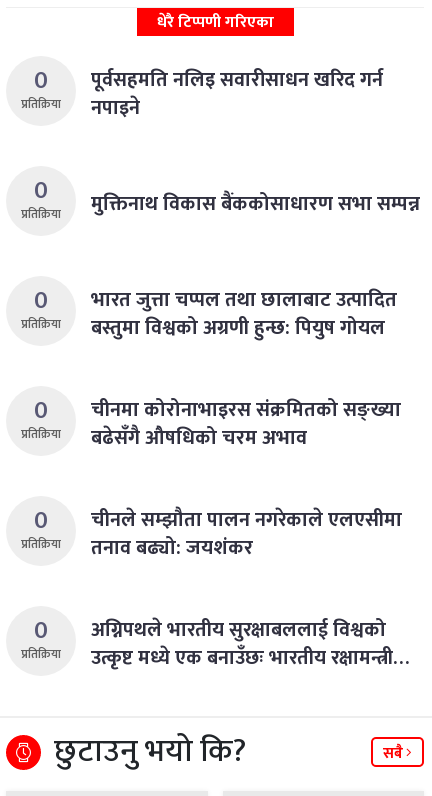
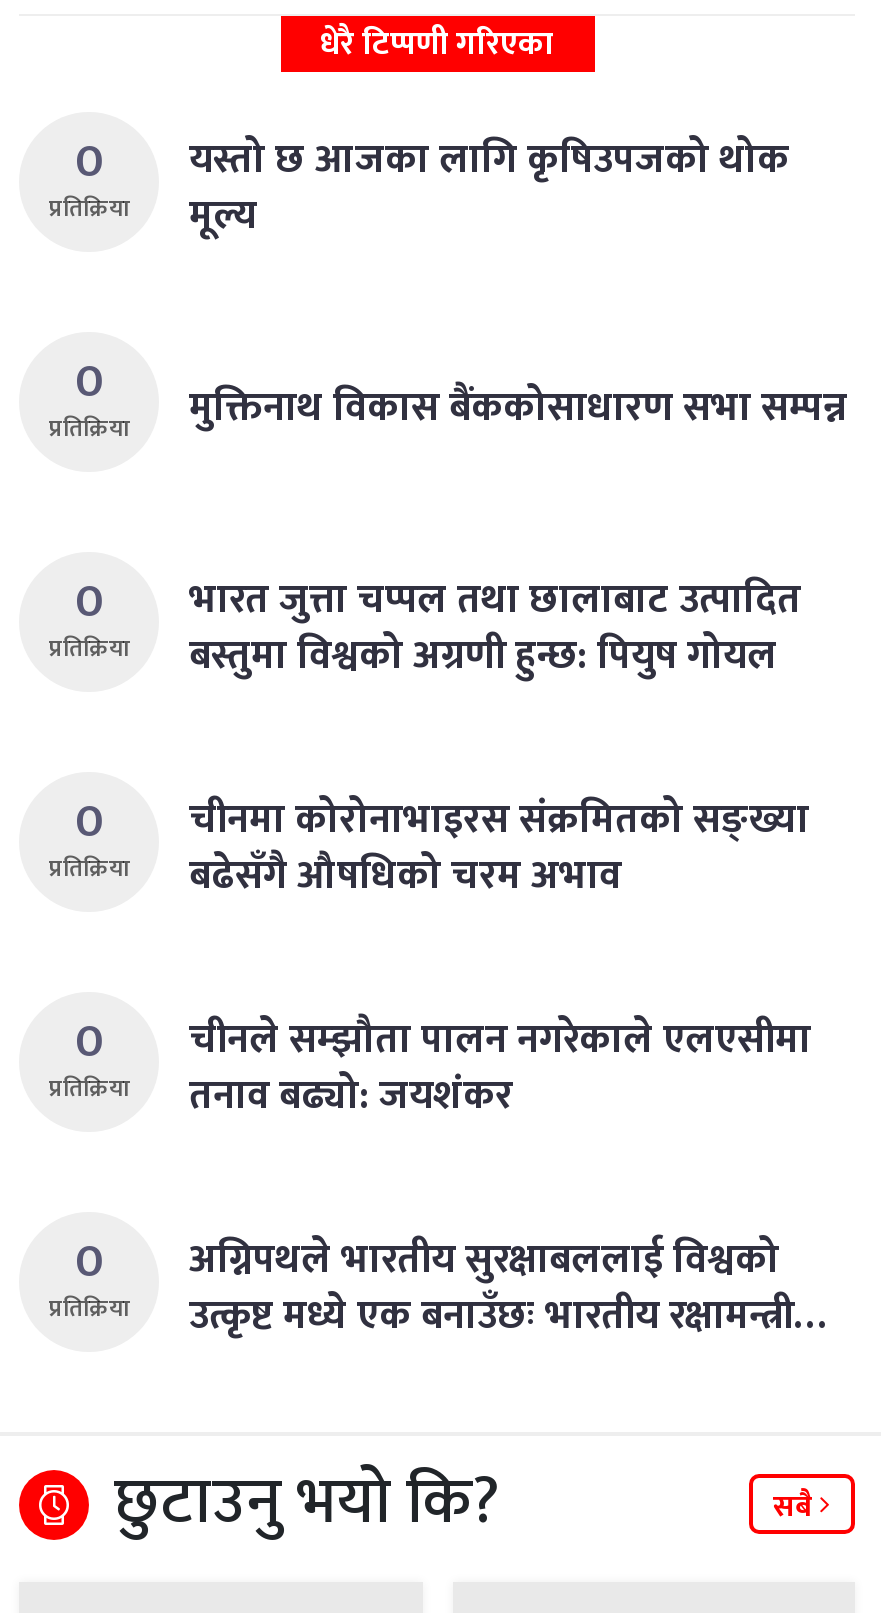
[91,63,383,125] पूर्वसहमति नलिइ सवारीसाधन खरिद गर्न | नपाइने -> [189,125,789,249] यस्तो छ आजका लागि कृषिउपजको थोक | मूल्य

